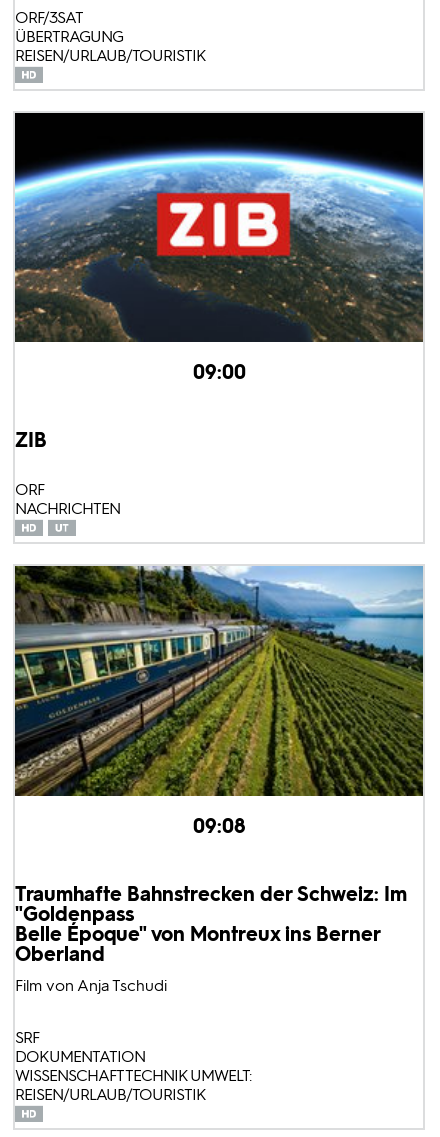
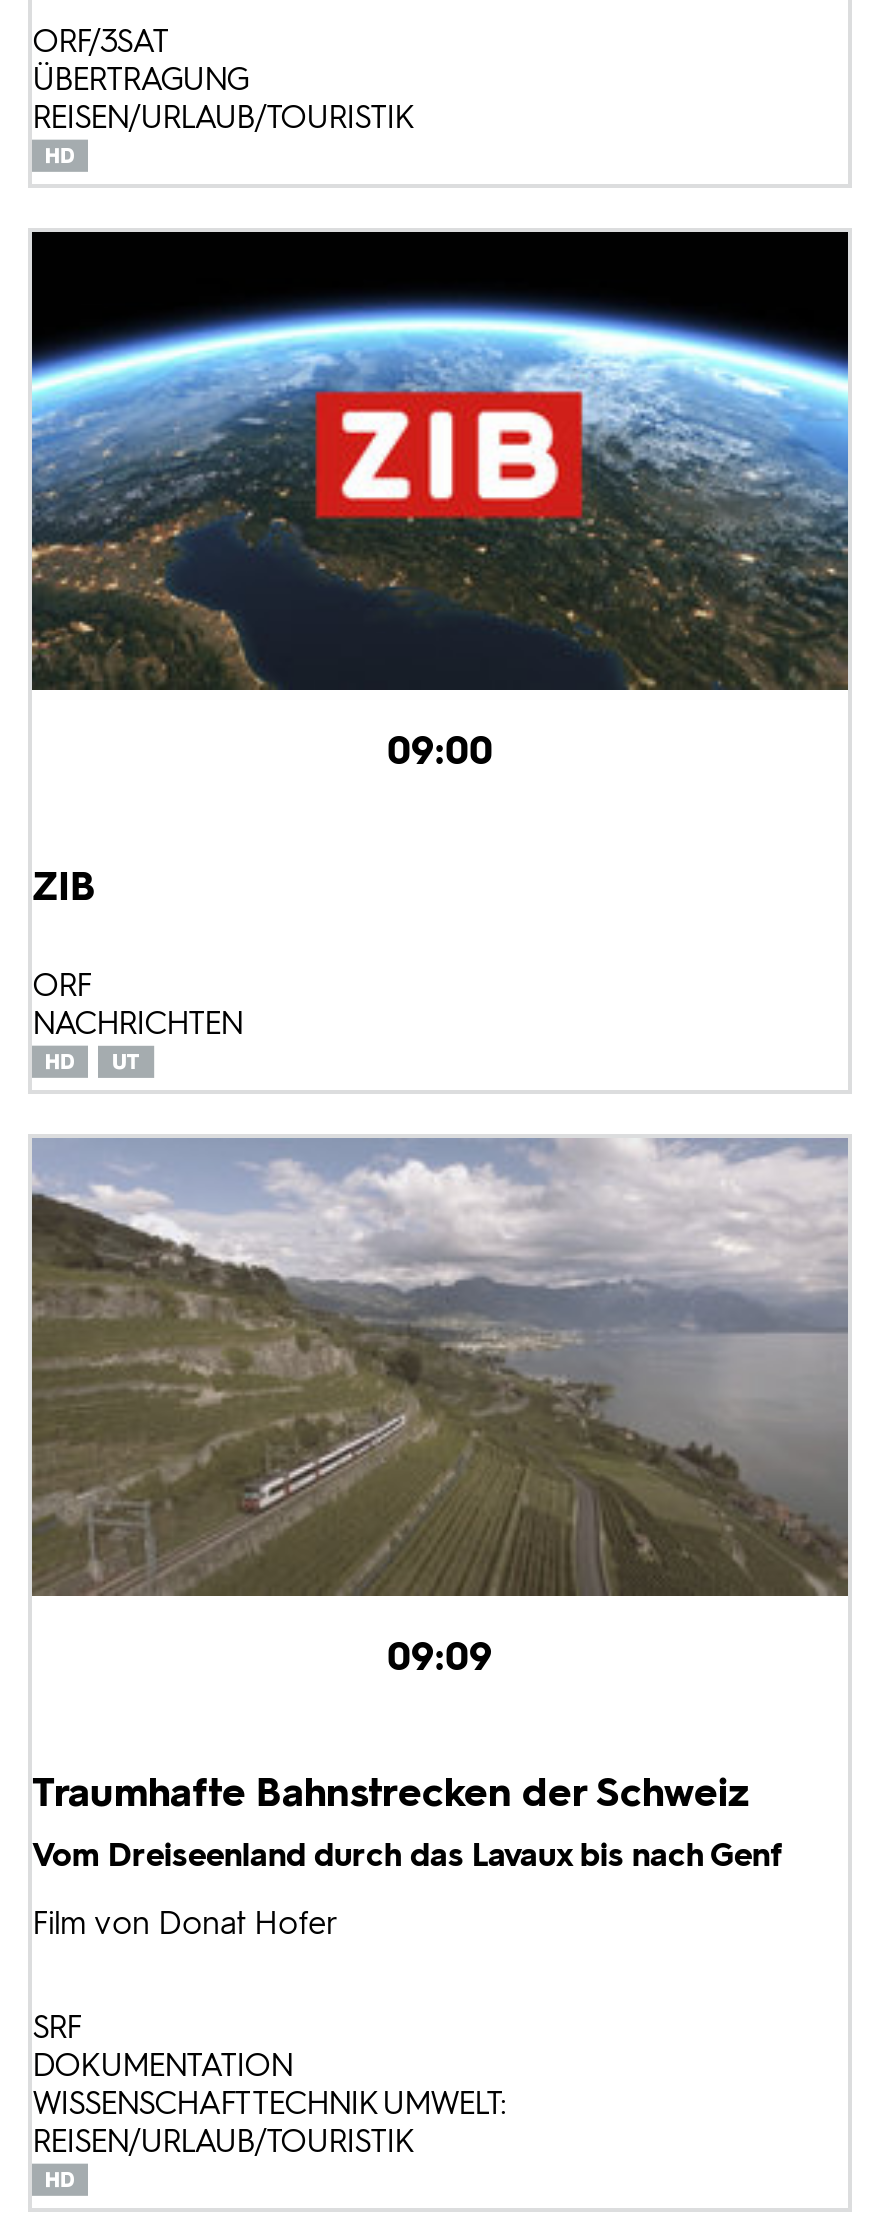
[14,565,424,995] [image] | 09:08 | Traumhafte Bahnstrecken der Schweiz: Im | "Goldenpass | Belle Époque" von Montreux ins Berner | Oberland | Film von Anja Tschudi -> [32,1136,848,1943] [image] | 09:09 | Traumhafte Bahnstrecken der Schweiz | Vom Dreiseenland durch das Lavaux bis nach Genf | Film von Donat Hofer

